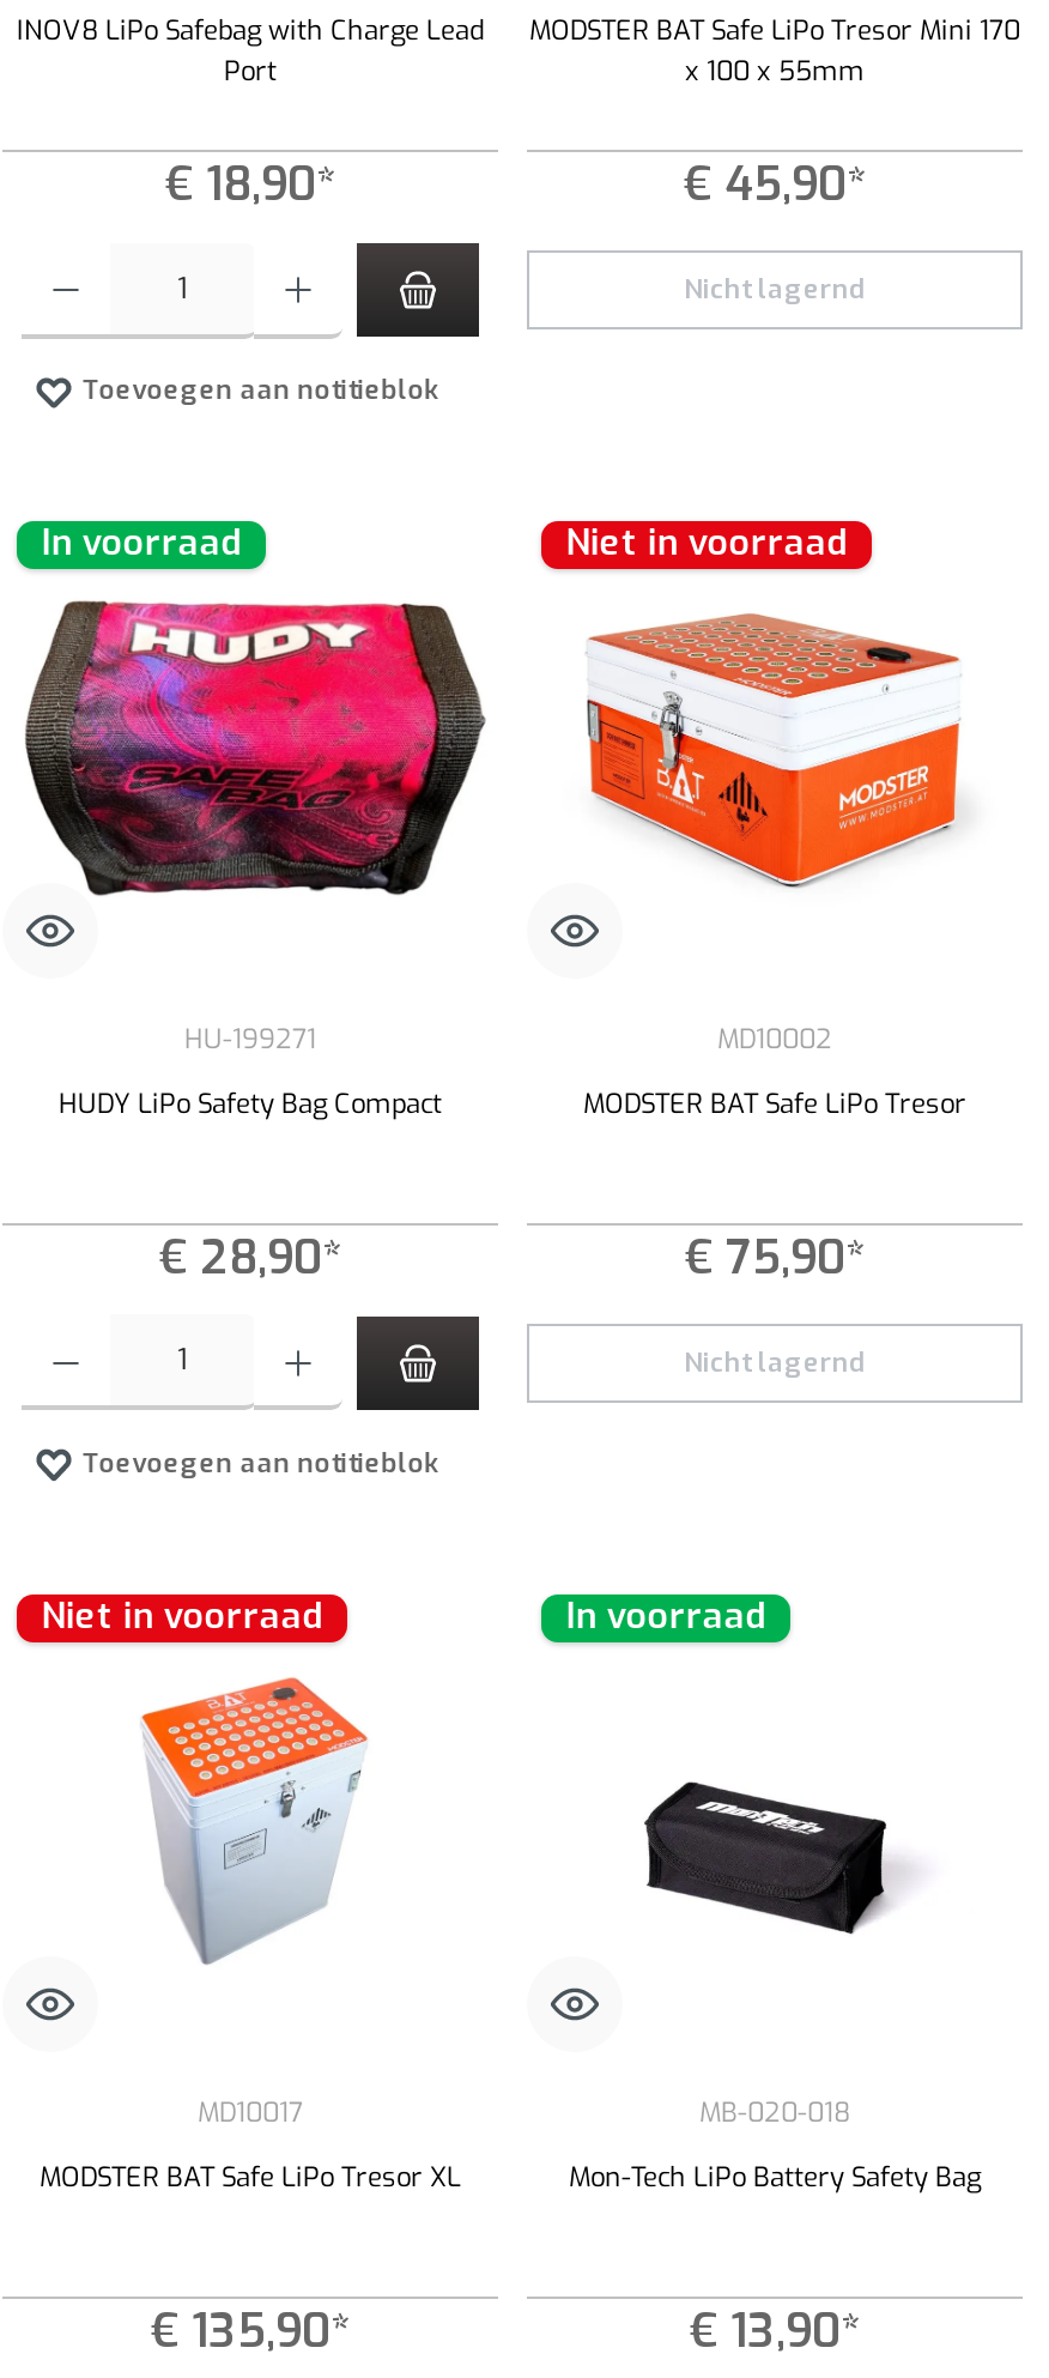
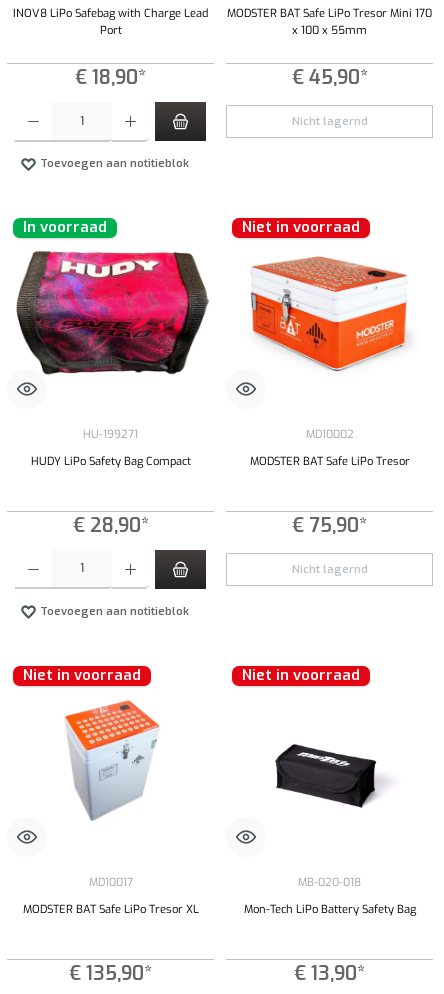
[566,1593,767,1641] In voorraad -> [242,665,360,685] Niet in voorraad

